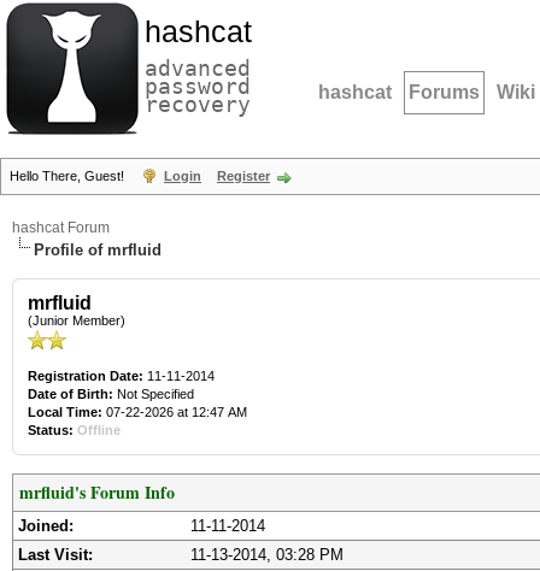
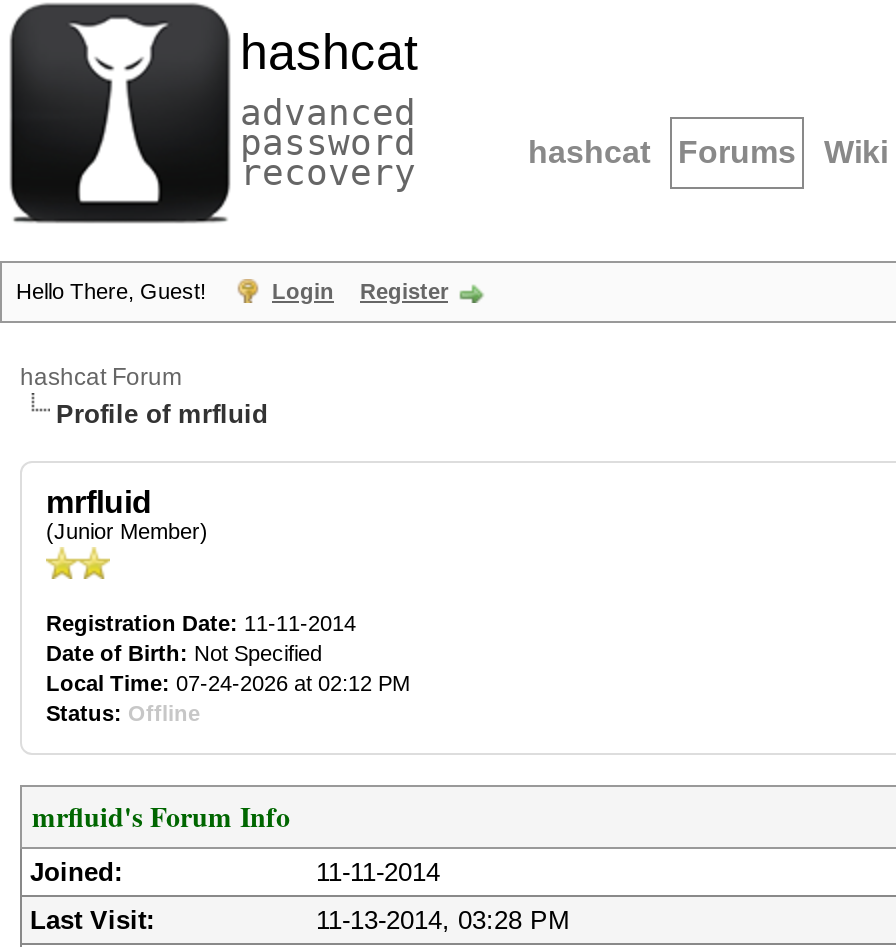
[28,405,247,419] Local Time: 07-22-2026 at 12:47 AM -> [46,671,410,695] Local Time: 07-24-2026 at 02:12 PM

